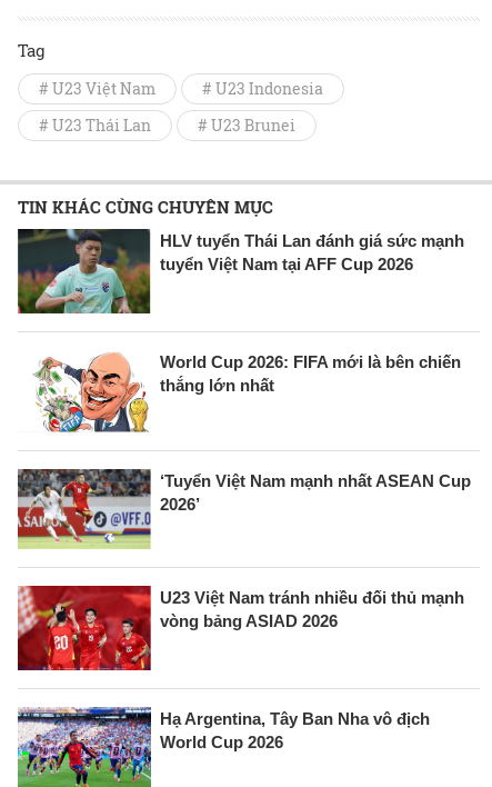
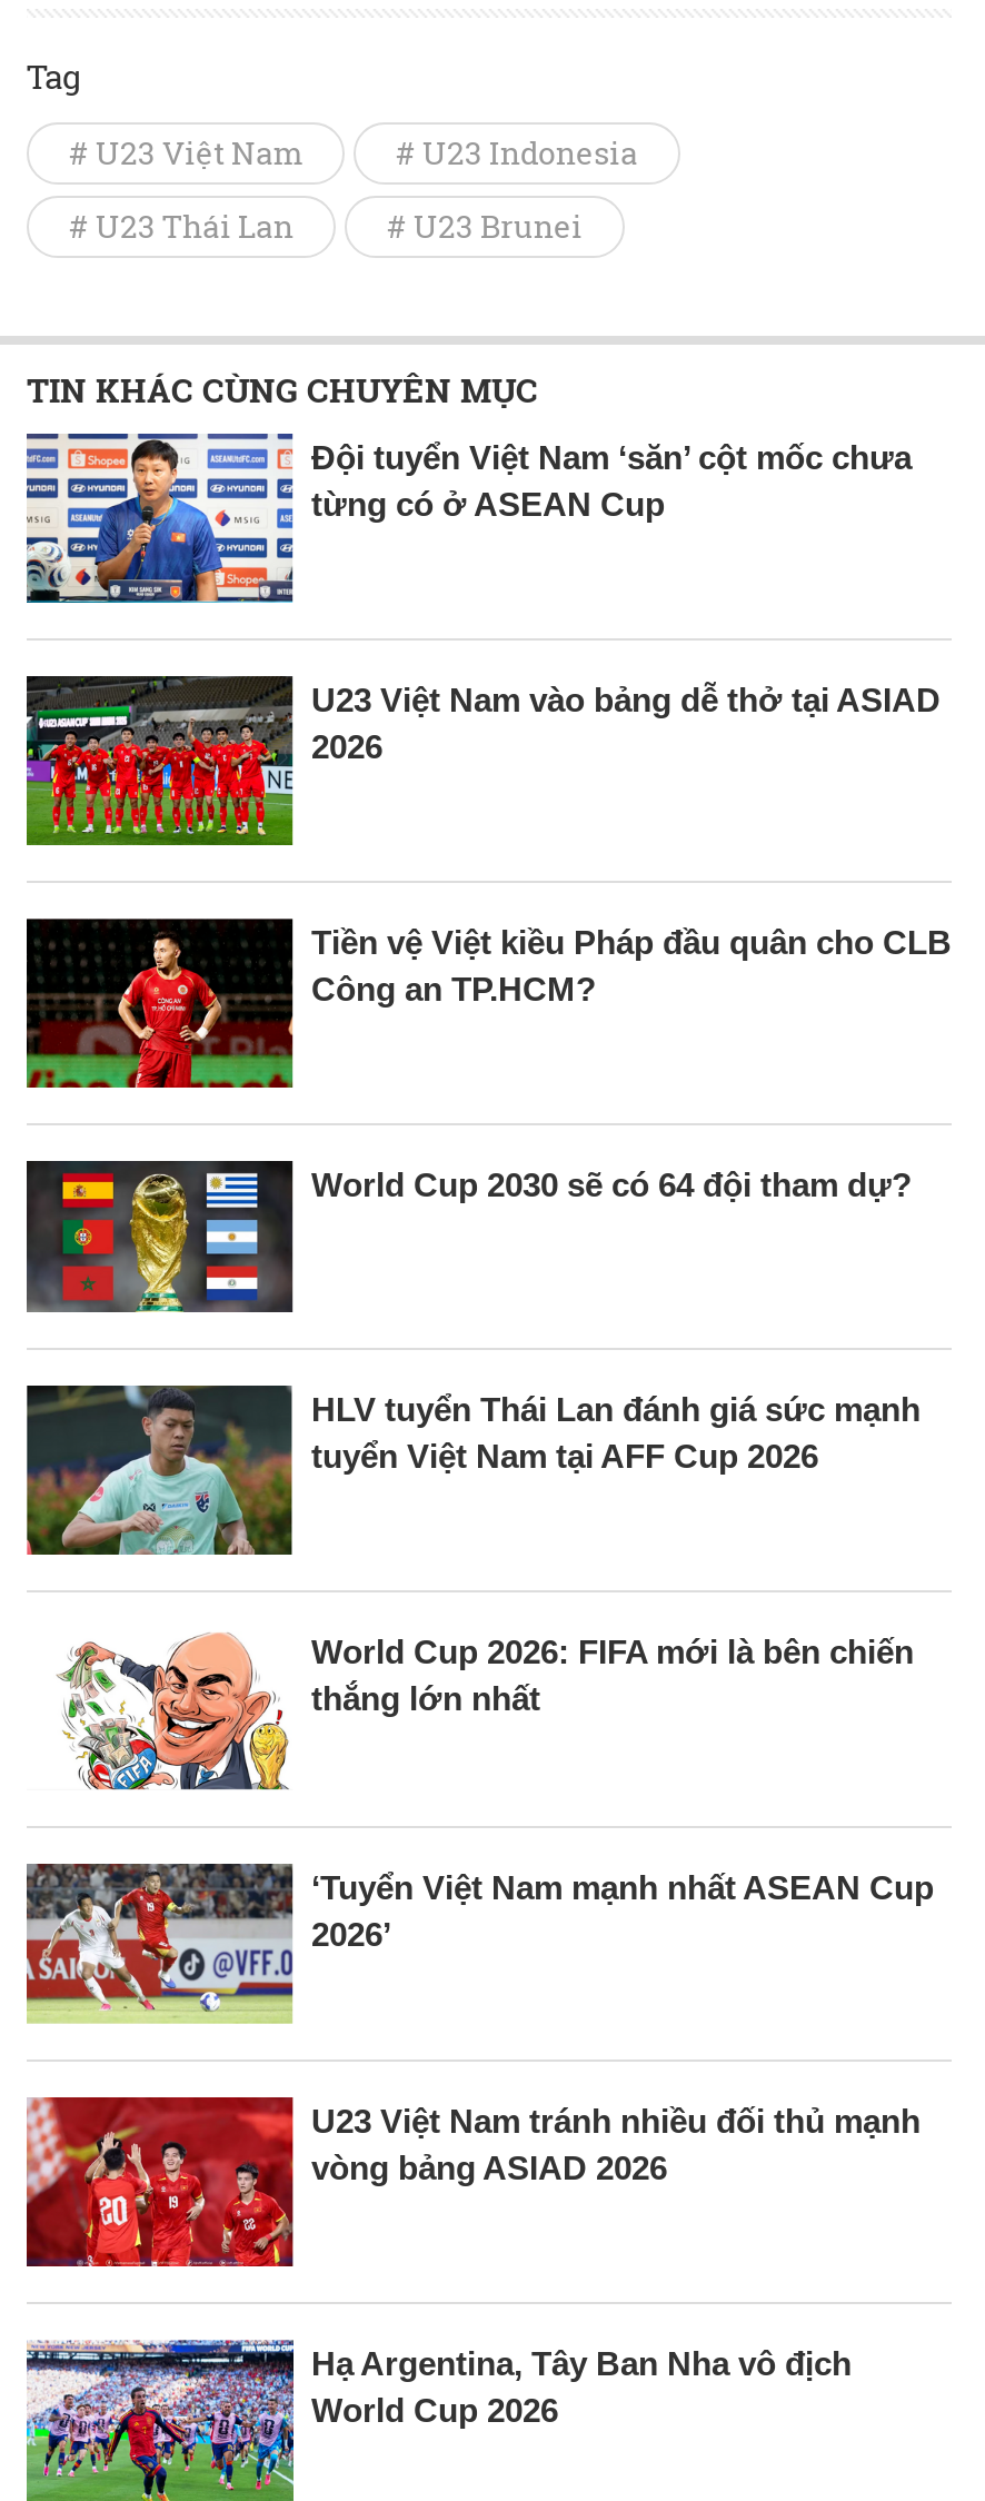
none -> [24,431,912,605] [image] | Đội tuyển Việt Nam ‘săn’ cột mốc chưa | từng có ở ASEAN Cup
none -> [24,674,941,847] [image] | U23 Việt Nam vào bảng dễ thở tại ASIAD | 2026
none -> [24,916,952,1090] [image] | Tiền vệ Việt kiều Pháp đầu quân cho CLB | Công an TP.HCM?
none -> [24,1159,912,1314] [image] | World Cup 2030 sẽ có 64 đội tham dự?

